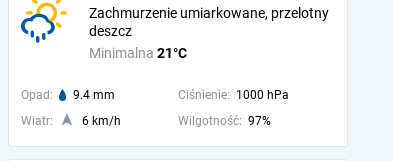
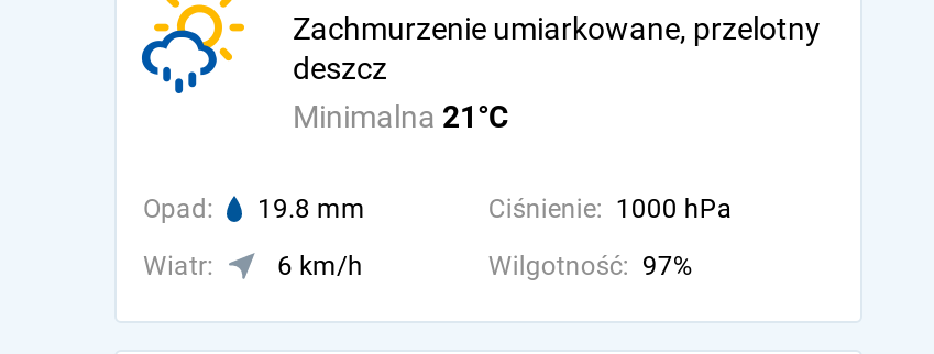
[21,88,115,102] Opad: 9.4 mm -> [143,193,365,224] Opad: 19.8 mm

